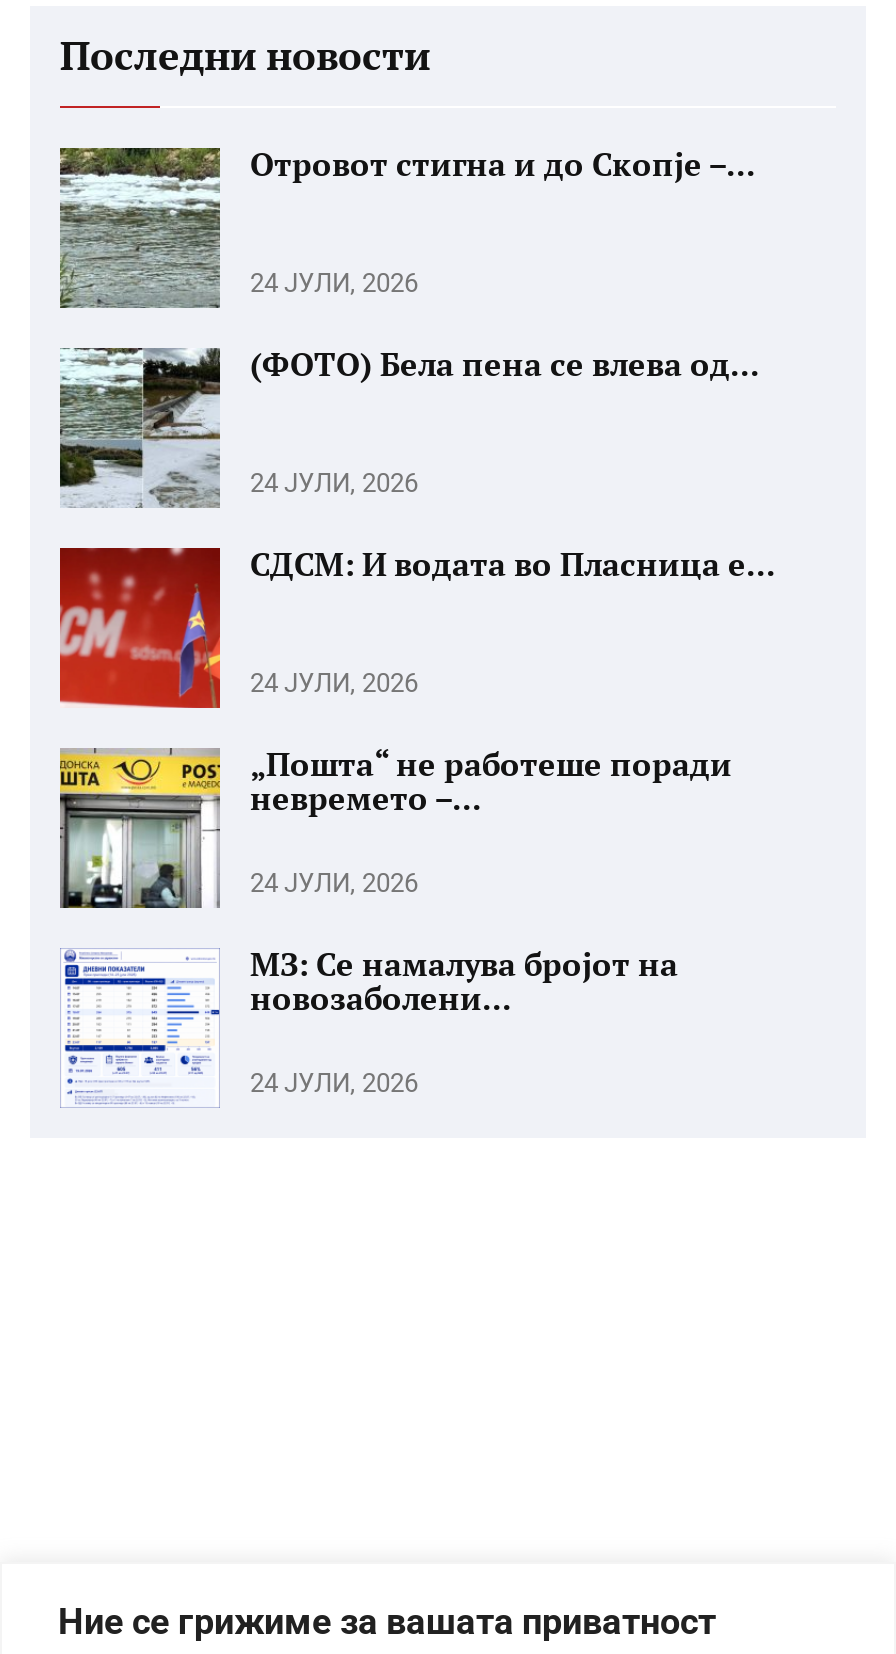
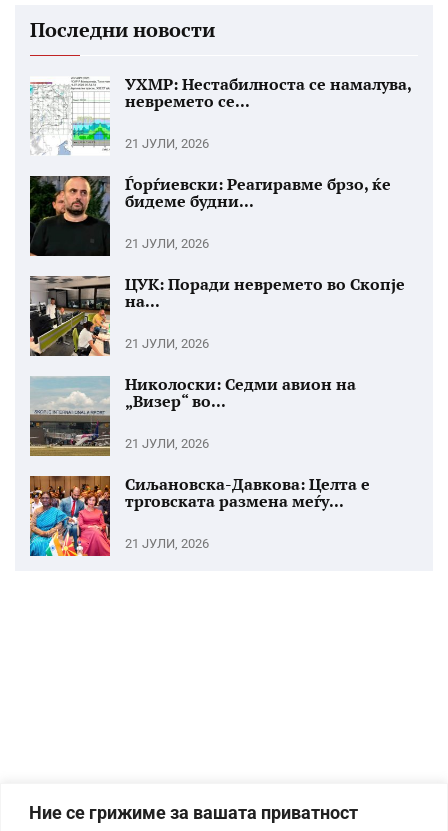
[58,142,756,310] [image] | Отровот стигна и до Скопје –... -> [30,73,411,156] [image] | УХМР: Нестабилноста се намалува, | невремето се...
[250,268,418,298] 24 ЈУЛИ, 2026 -> [125,136,209,151] 21 ЈУЛИ, 2026
[58,342,760,508] [image] | (ФОТО) Бела пена се влева од... -> [29,173,391,257] [image] | Ѓорѓиевски: Реагиравме брзо, ќе | бидеме будни...
[250,468,418,498] 24 ЈУЛИ, 2026 -> [125,236,209,251] 21 ЈУЛИ, 2026
[58,542,776,710] [image] | СДСМ: И водата во Пласница е... -> [29,273,405,357] [image] | ЦУК: Поради невремето во Скопје | на...
[250,668,418,698] 24 ЈУЛИ, 2026 -> [125,336,209,351] 21 ЈУЛИ, 2026
[58,742,732,910] [image] | „Пошта“ не работеше поради | невремето –... -> [30,373,356,457] [image] | Николоски: Седми авион на | „Визер“ во...
[250,868,418,898] 24 ЈУЛИ, 2026 -> [125,436,209,451] 21 ЈУЛИ, 2026
[60,942,678,1108] [image] | МЗ: Се намалува бројот на | новозаболени... -> [29,473,370,557] [image] | Сиљановска-Давкова: Целта е | трговската размена меѓу...
[250,1068,418,1098] 24 ЈУЛИ, 2026 -> [125,536,209,551] 21 ЈУЛИ, 2026

